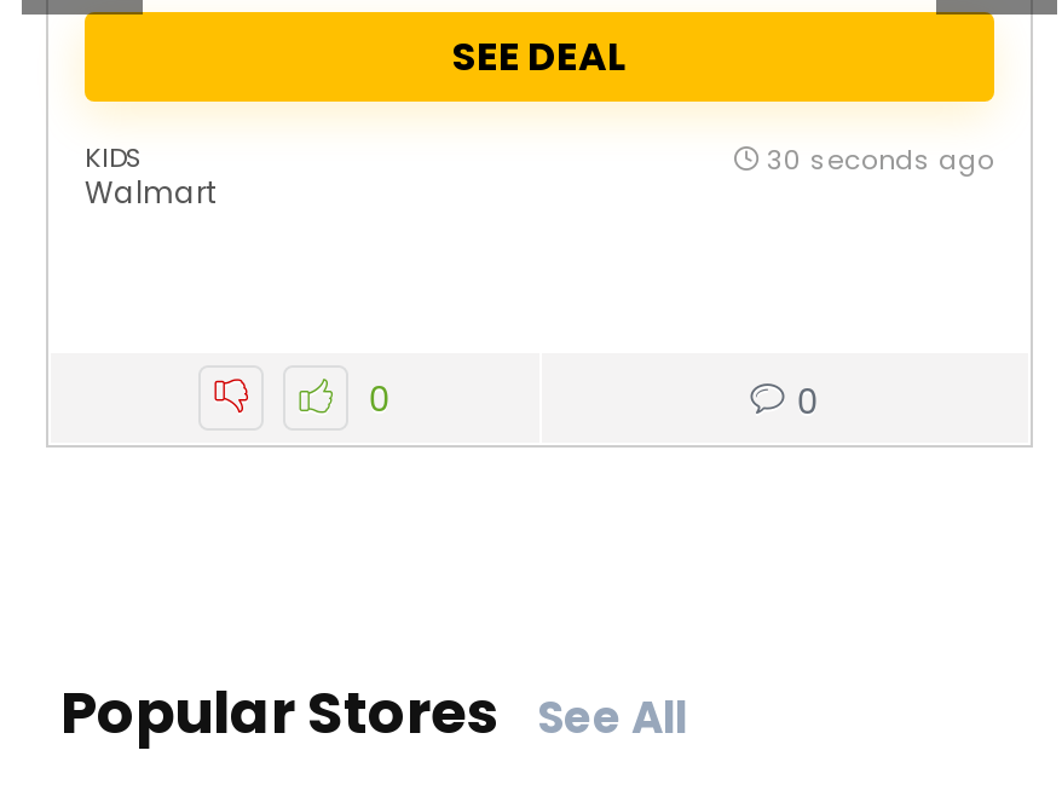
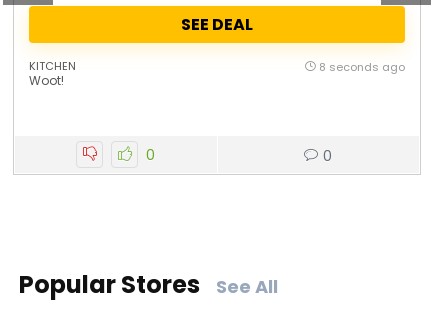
[85,138,215,213] KIDS | Walmart -> [29,58,76,89] KITCHEN | Woot!
[767,141,994,179] 30 seconds ago -> [319,59,405,75] 8 seconds ago

